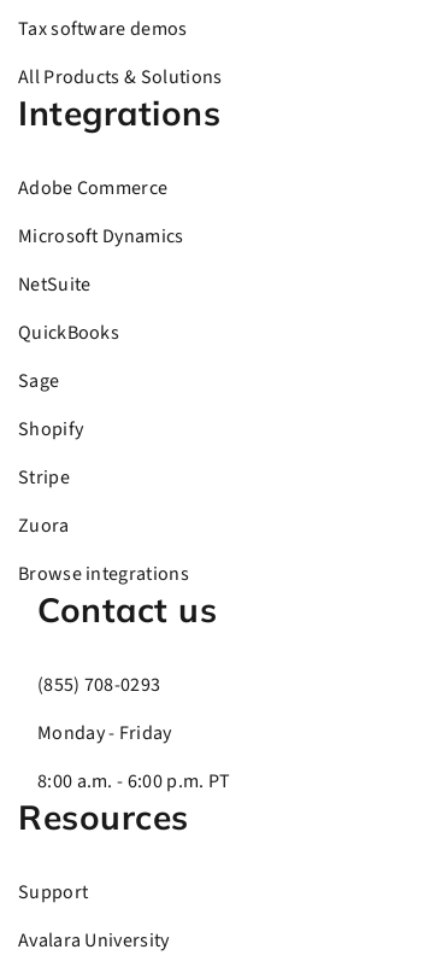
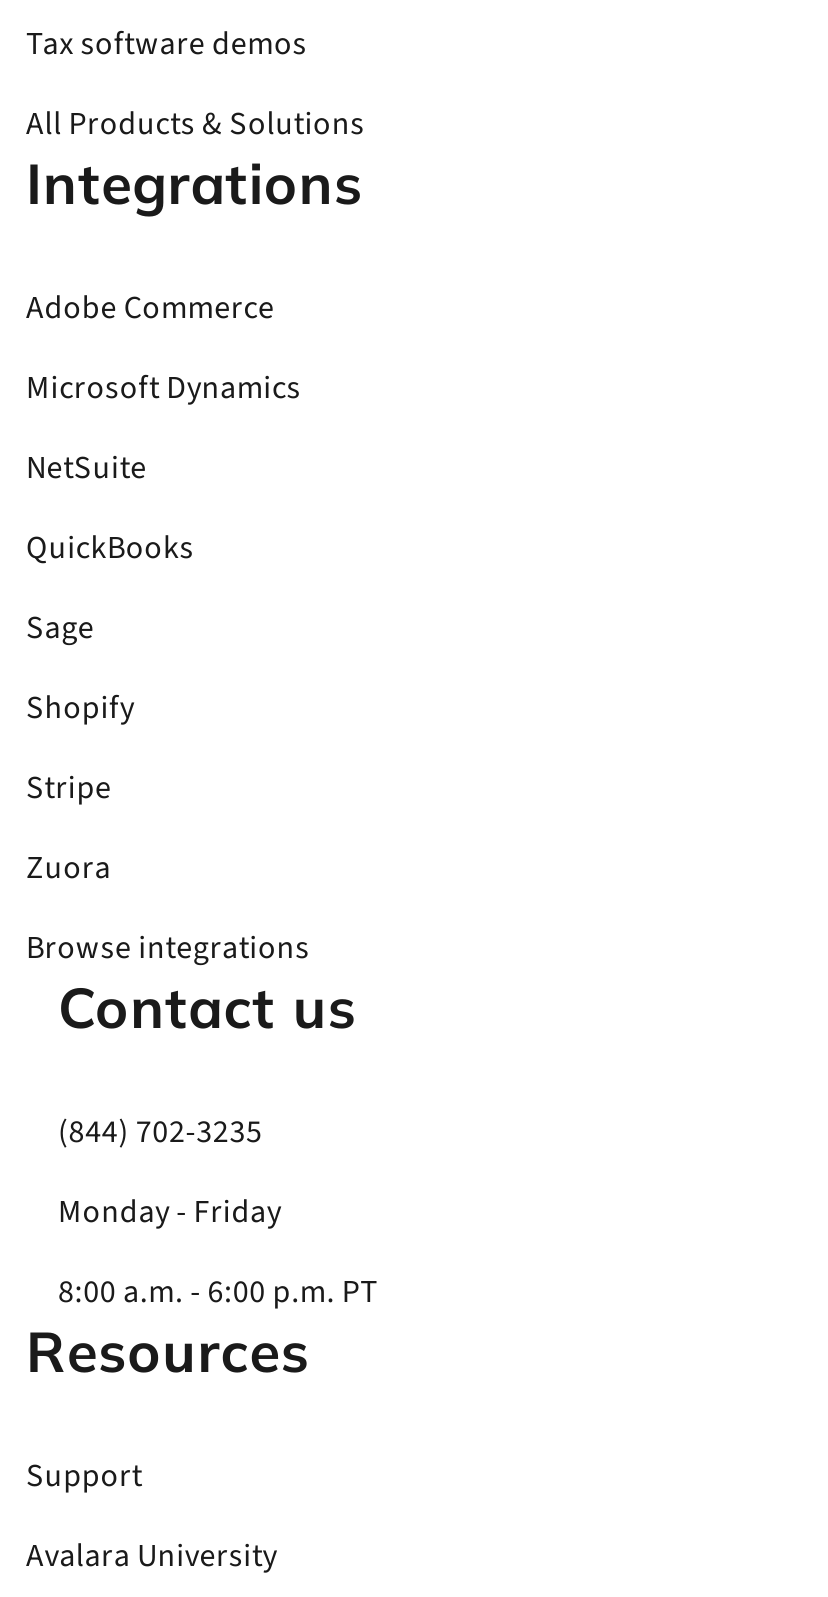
[37,672,161,698] (855) 708-0293 -> [58,1110,263,1154] (844) 702-3235

